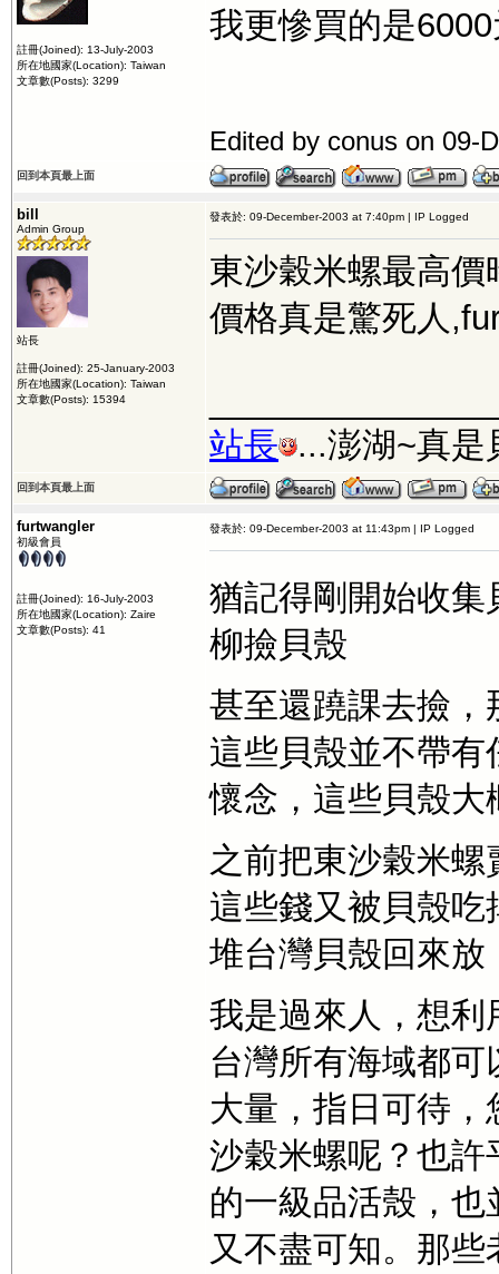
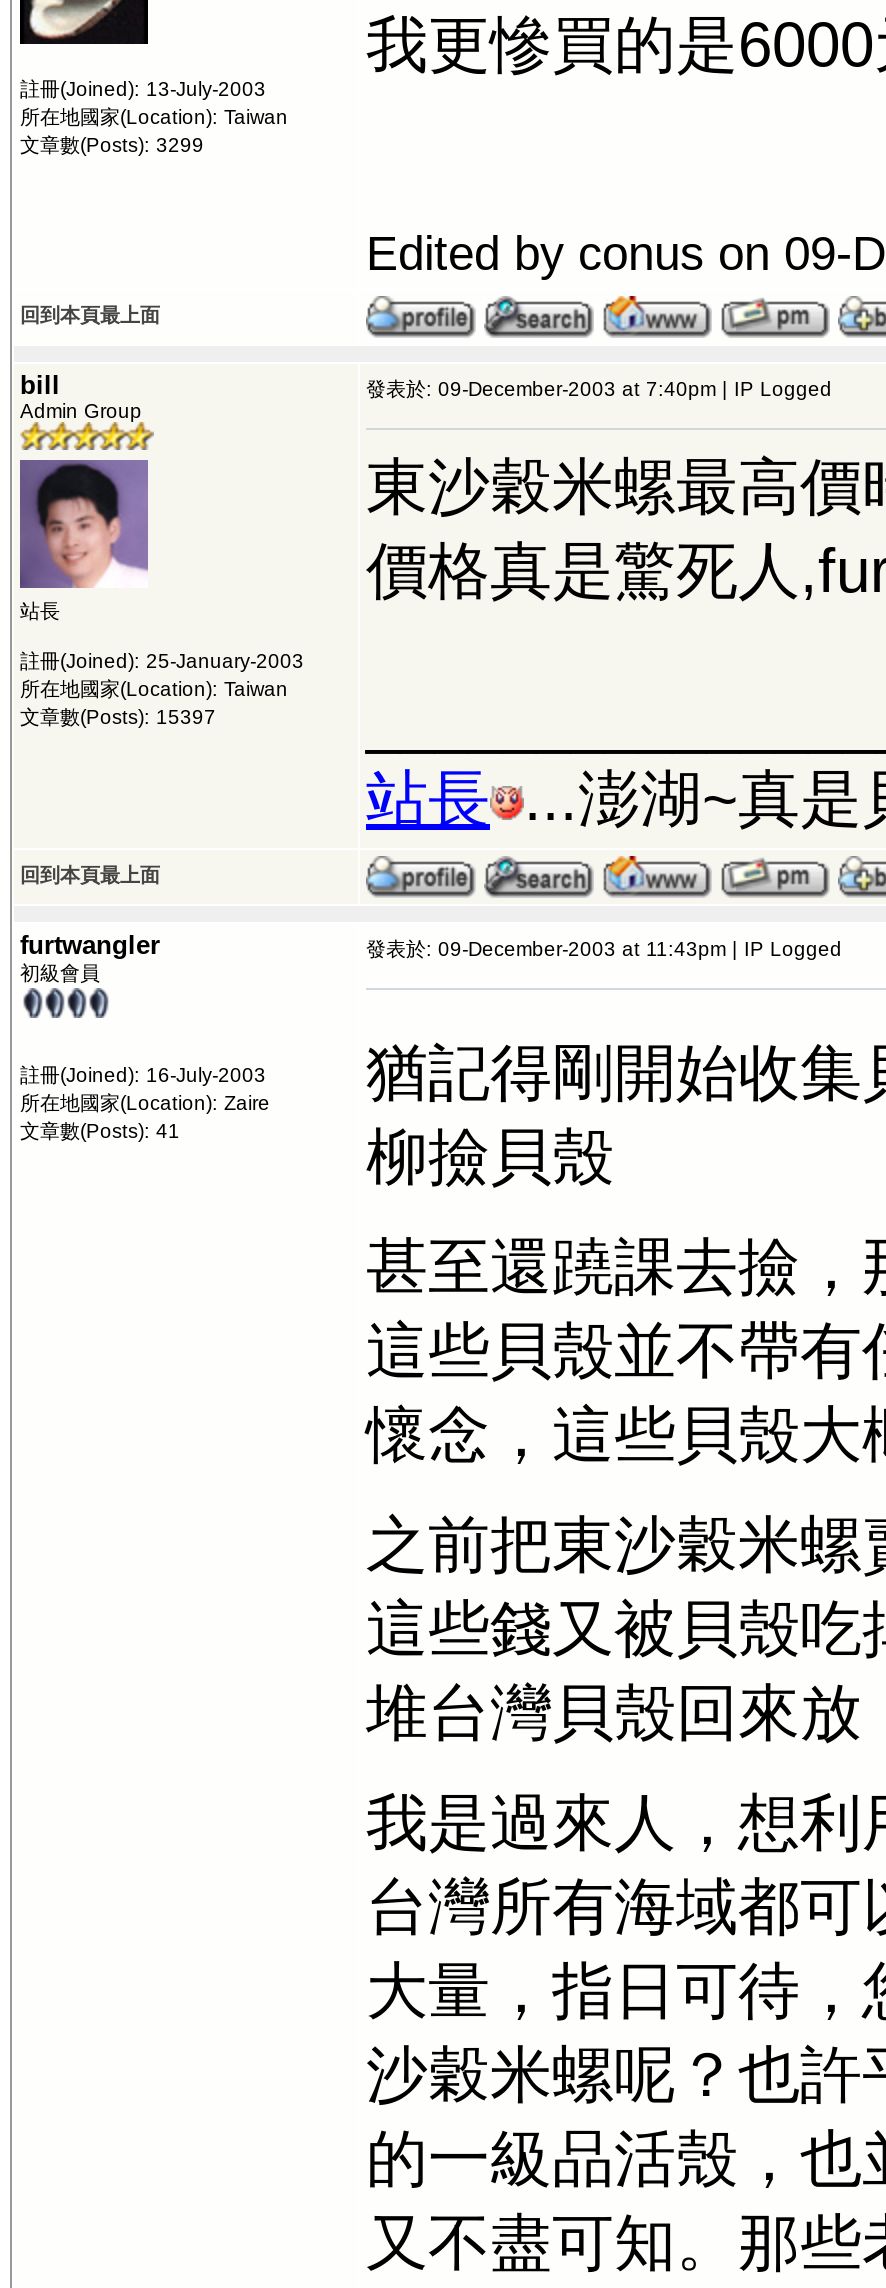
[17,393,126,405] 文章數(Posts): 15394 -> [20,706,216,728] 文章數(Posts): 15397

